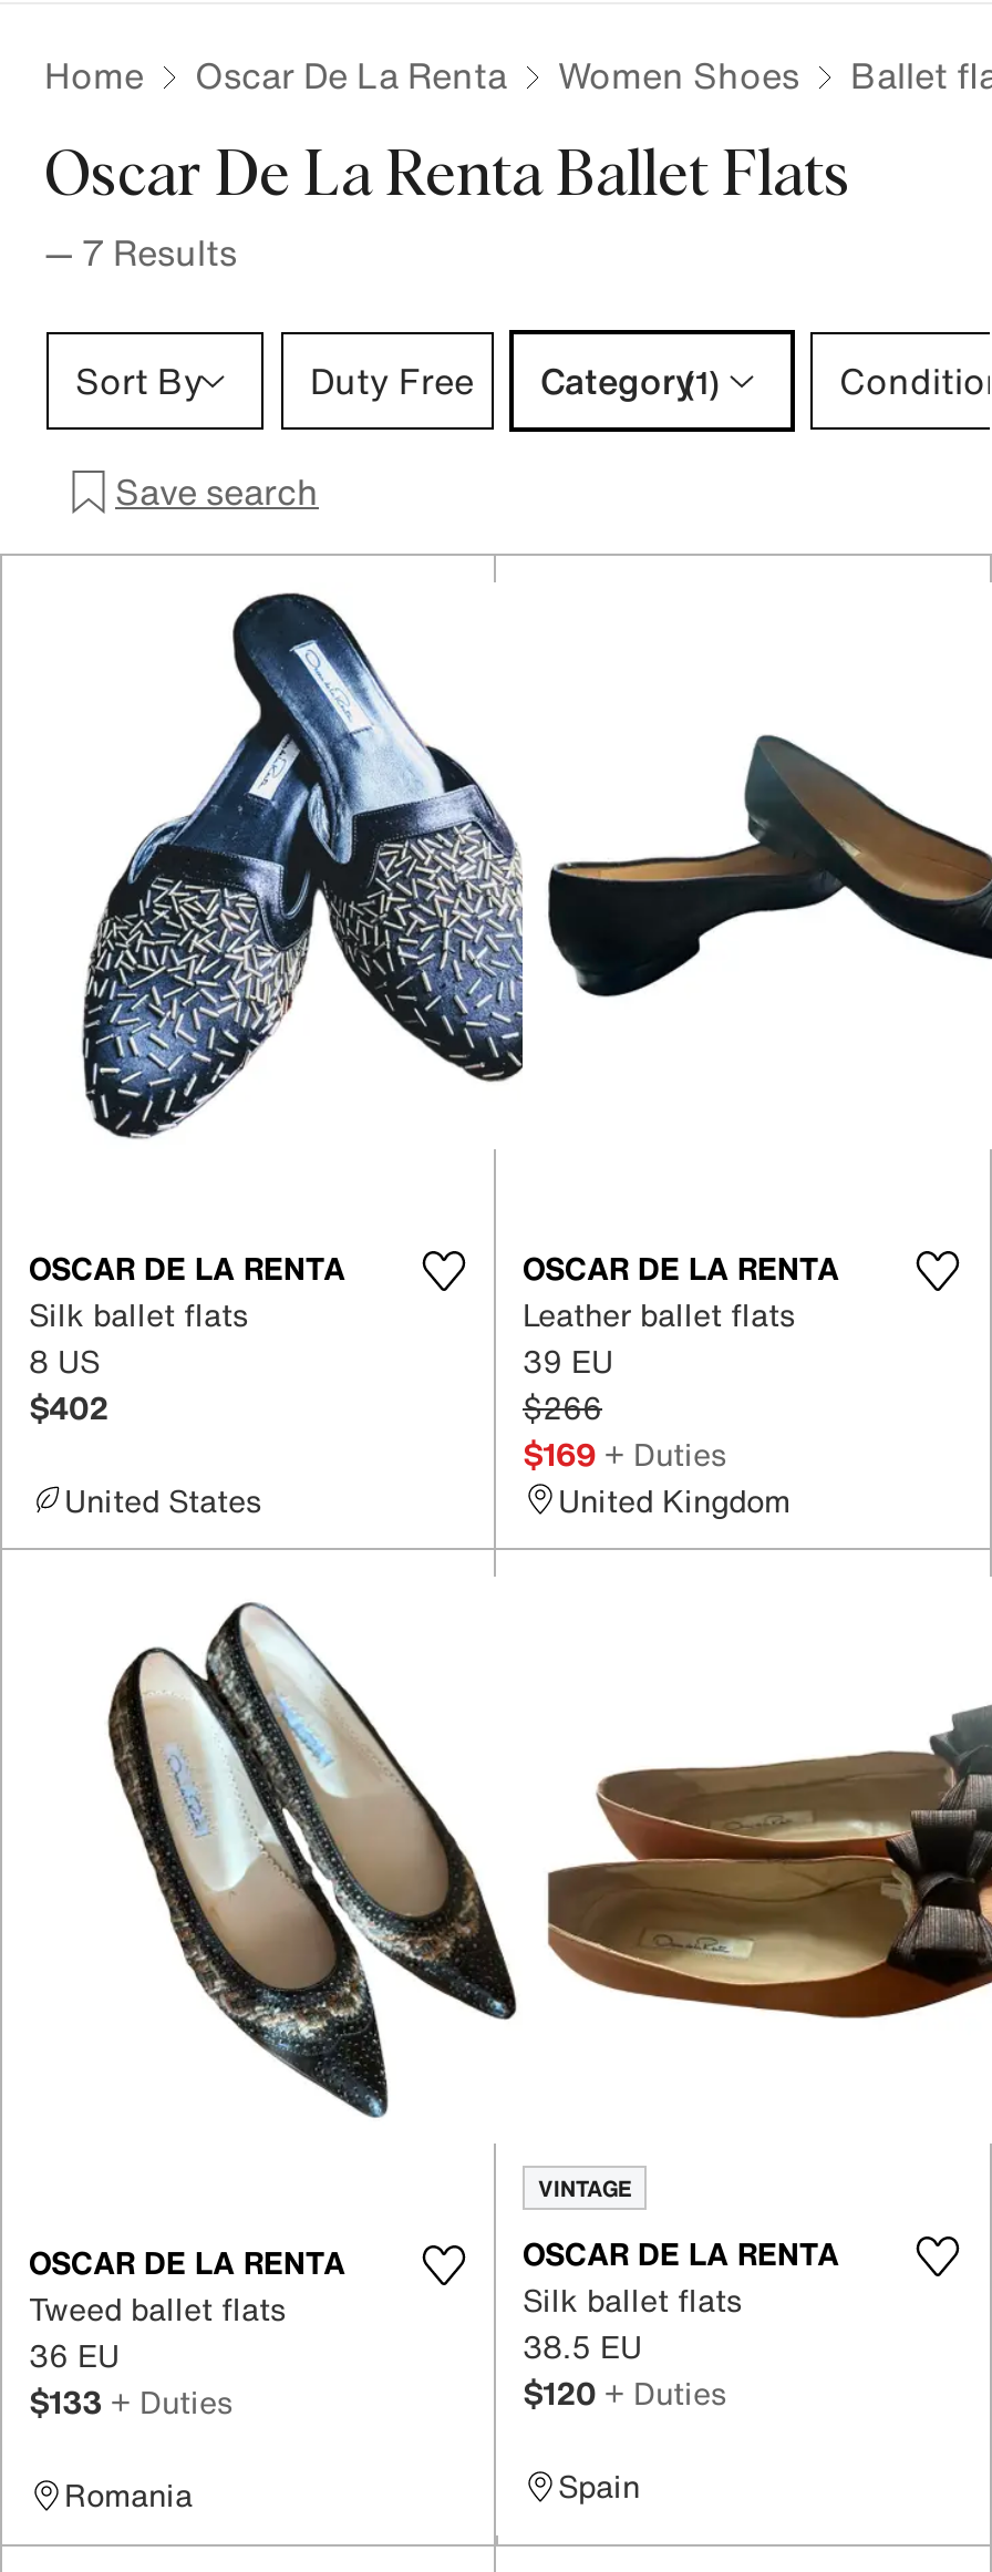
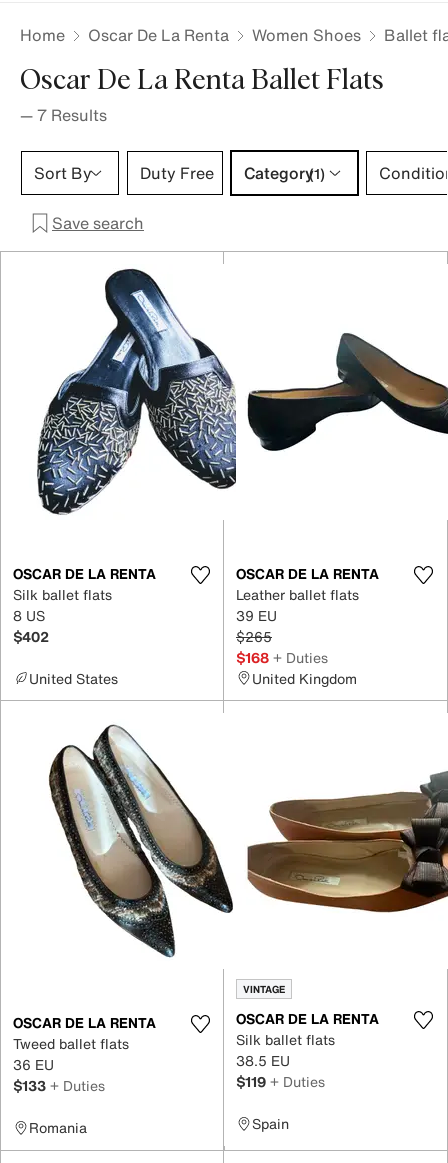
[523,1383,602,1429] $266 -> [236,625,272,646] $265
[523,1429,726,1476] $169 + Duties -> [236,646,328,667] $168 + Duties
[523,2369,726,2416] $120 + Duties -> [236,1071,325,1092] $119 + Duties

